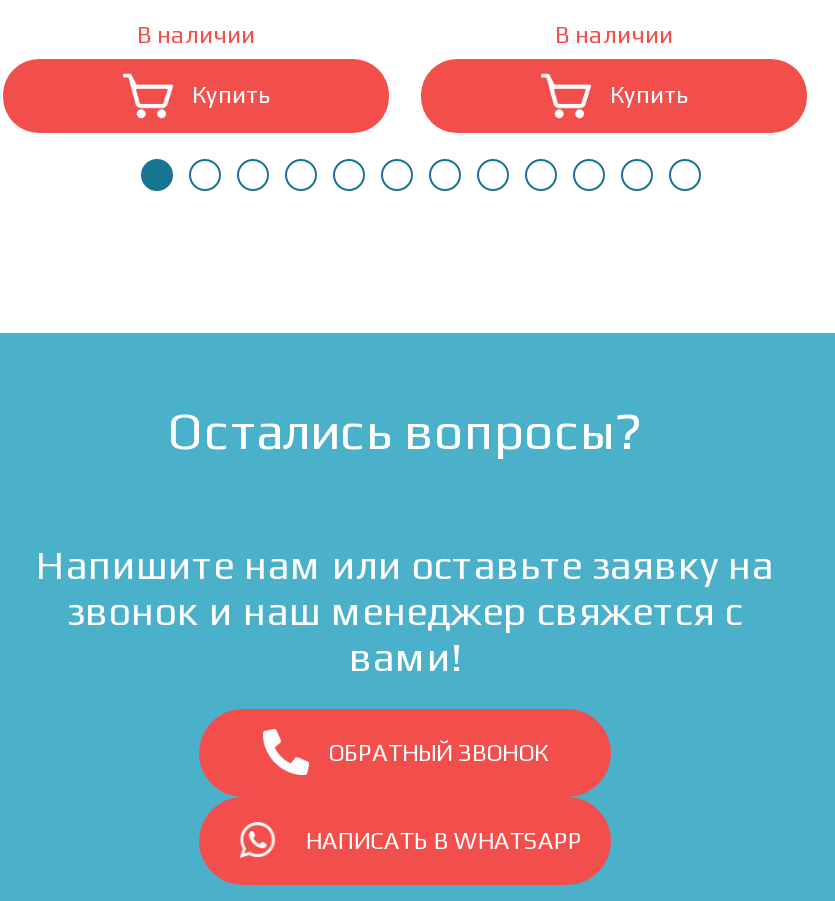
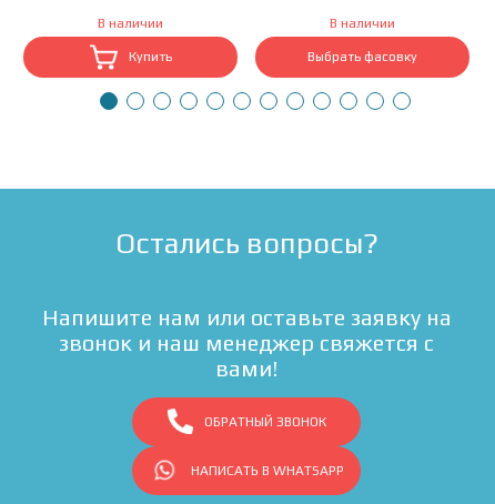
[610,80,688,108] Купить -> [307,48,417,64] Выбрать фасовку

